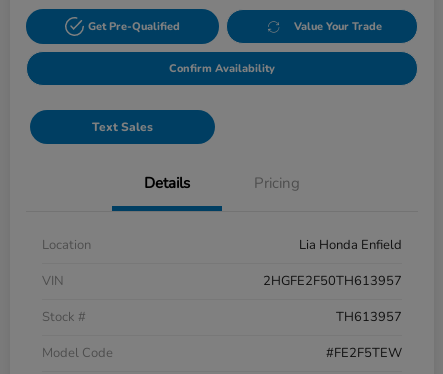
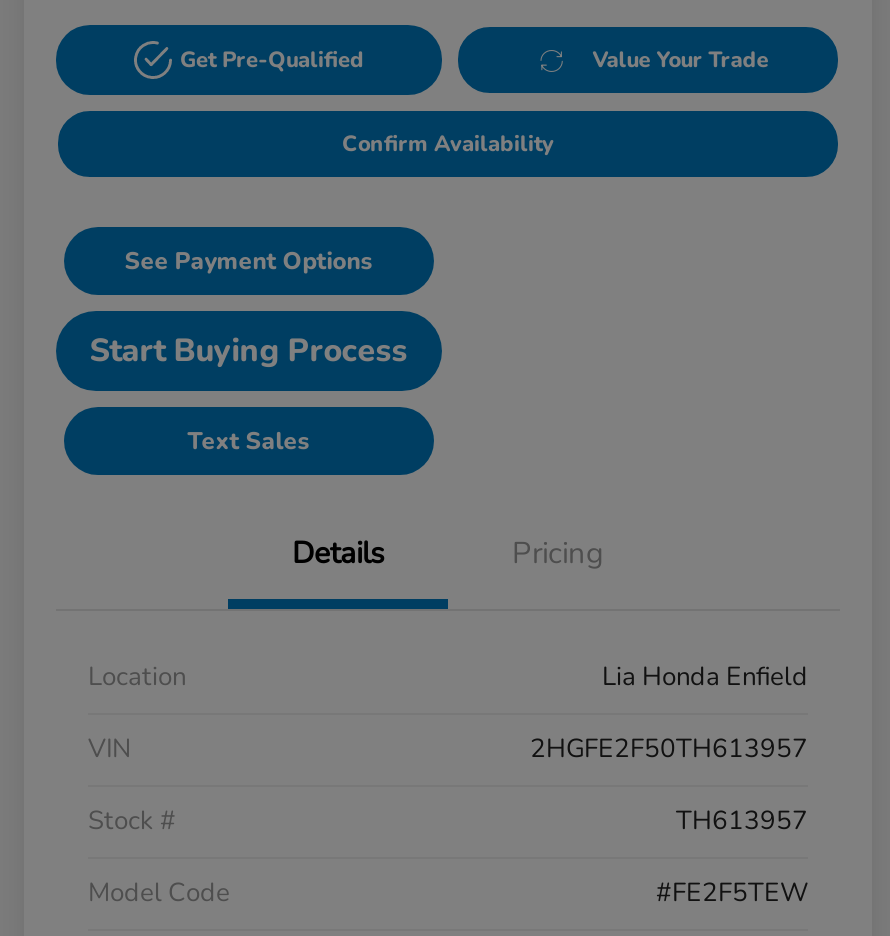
none -> [90,245,408,373] See Payment Options | Start Buying Process

